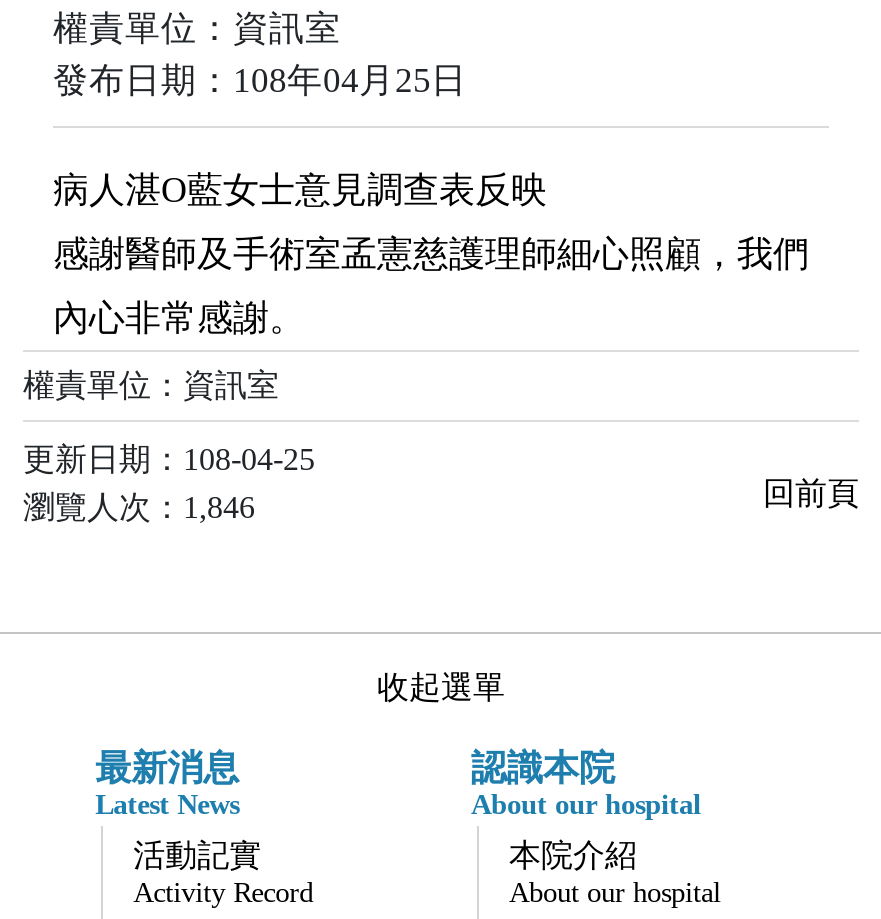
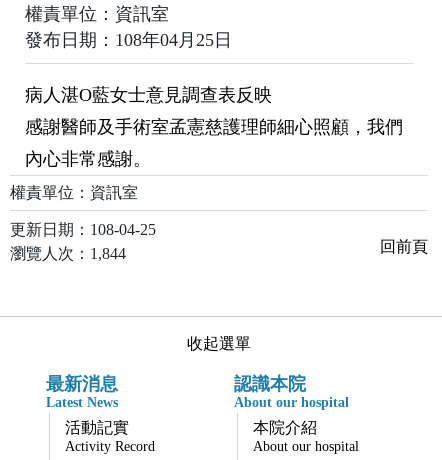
[23,490,255,524] 瀏覽人次：1,846 -> [10,245,126,262] 瀏覽人次：1,844

